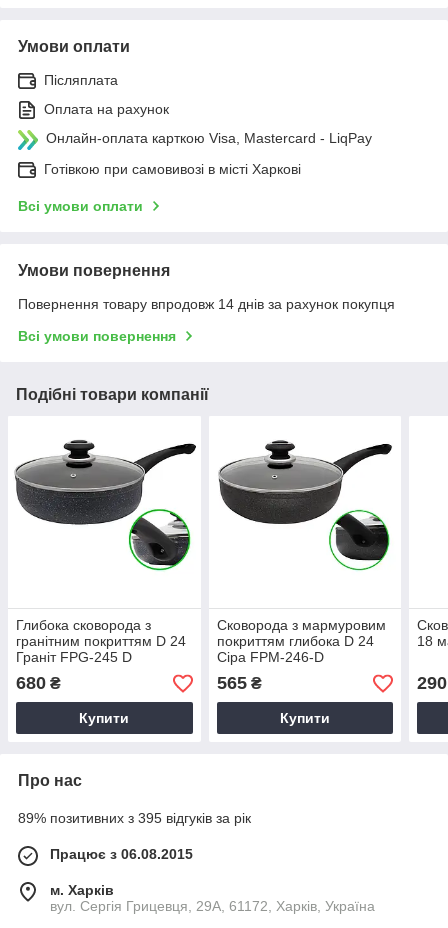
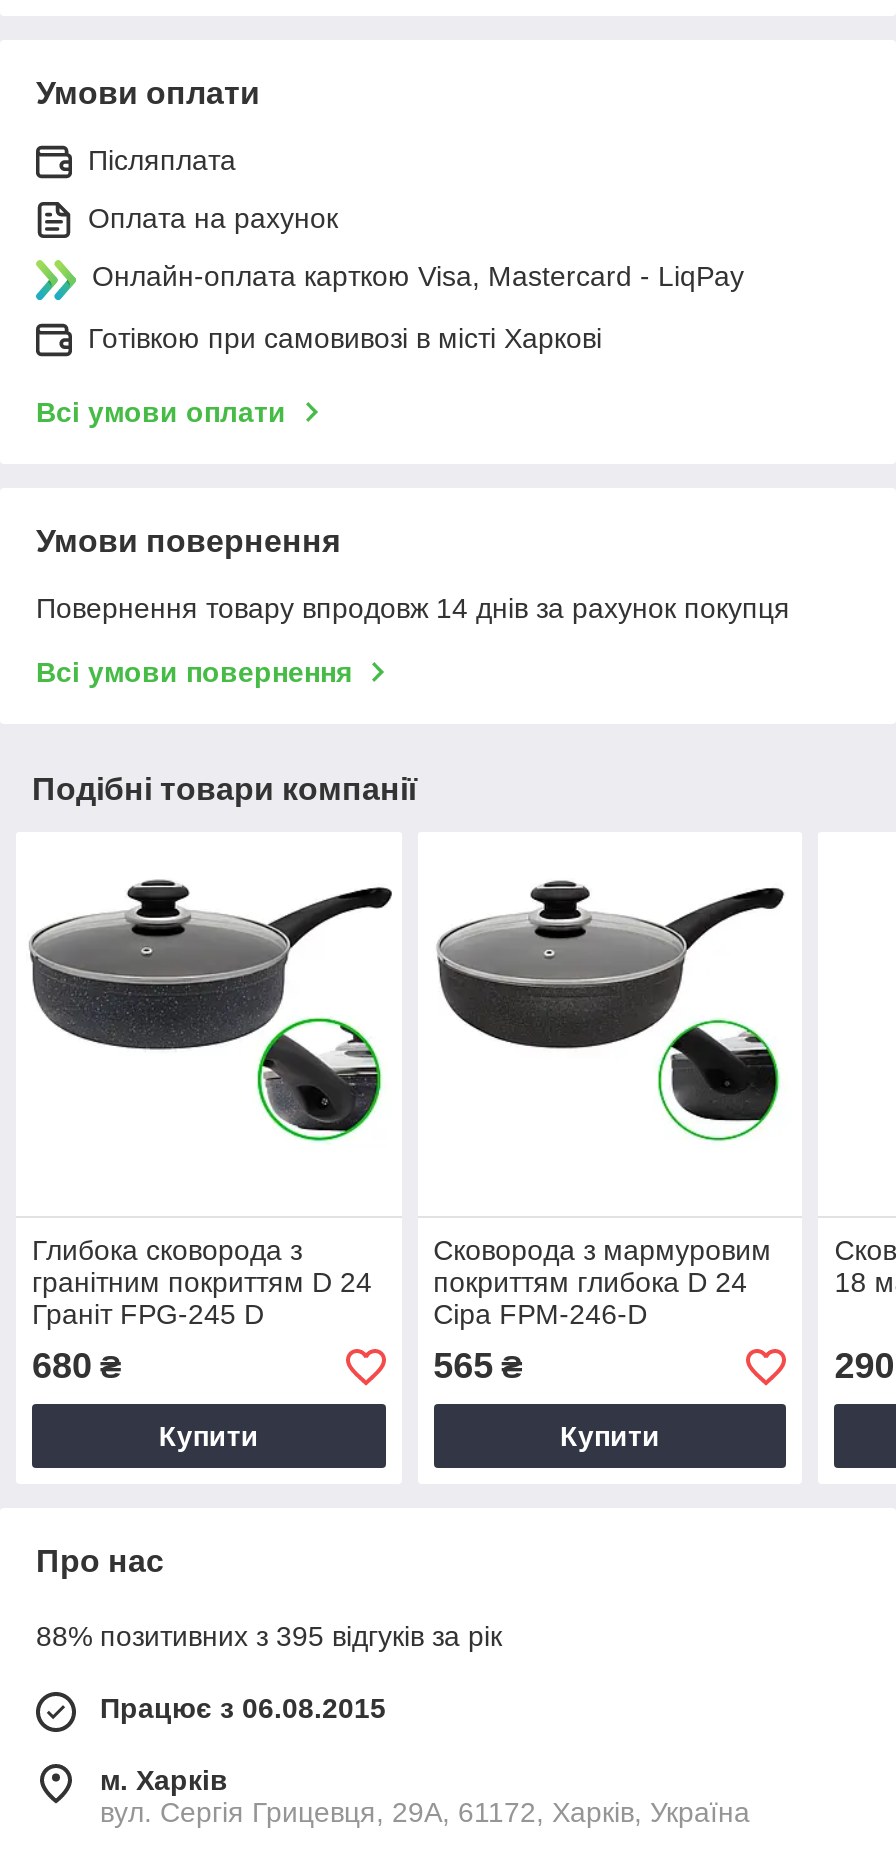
[18,810,251,826] 89% позитивних з 395 відгуків за рік -> [36,1621,502,1653] 88% позитивних з 395 відгуків за рік

